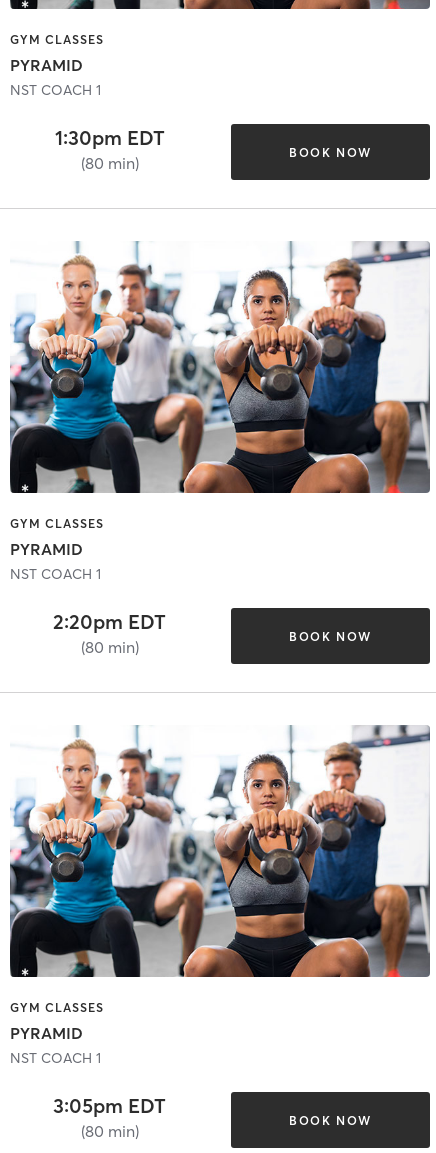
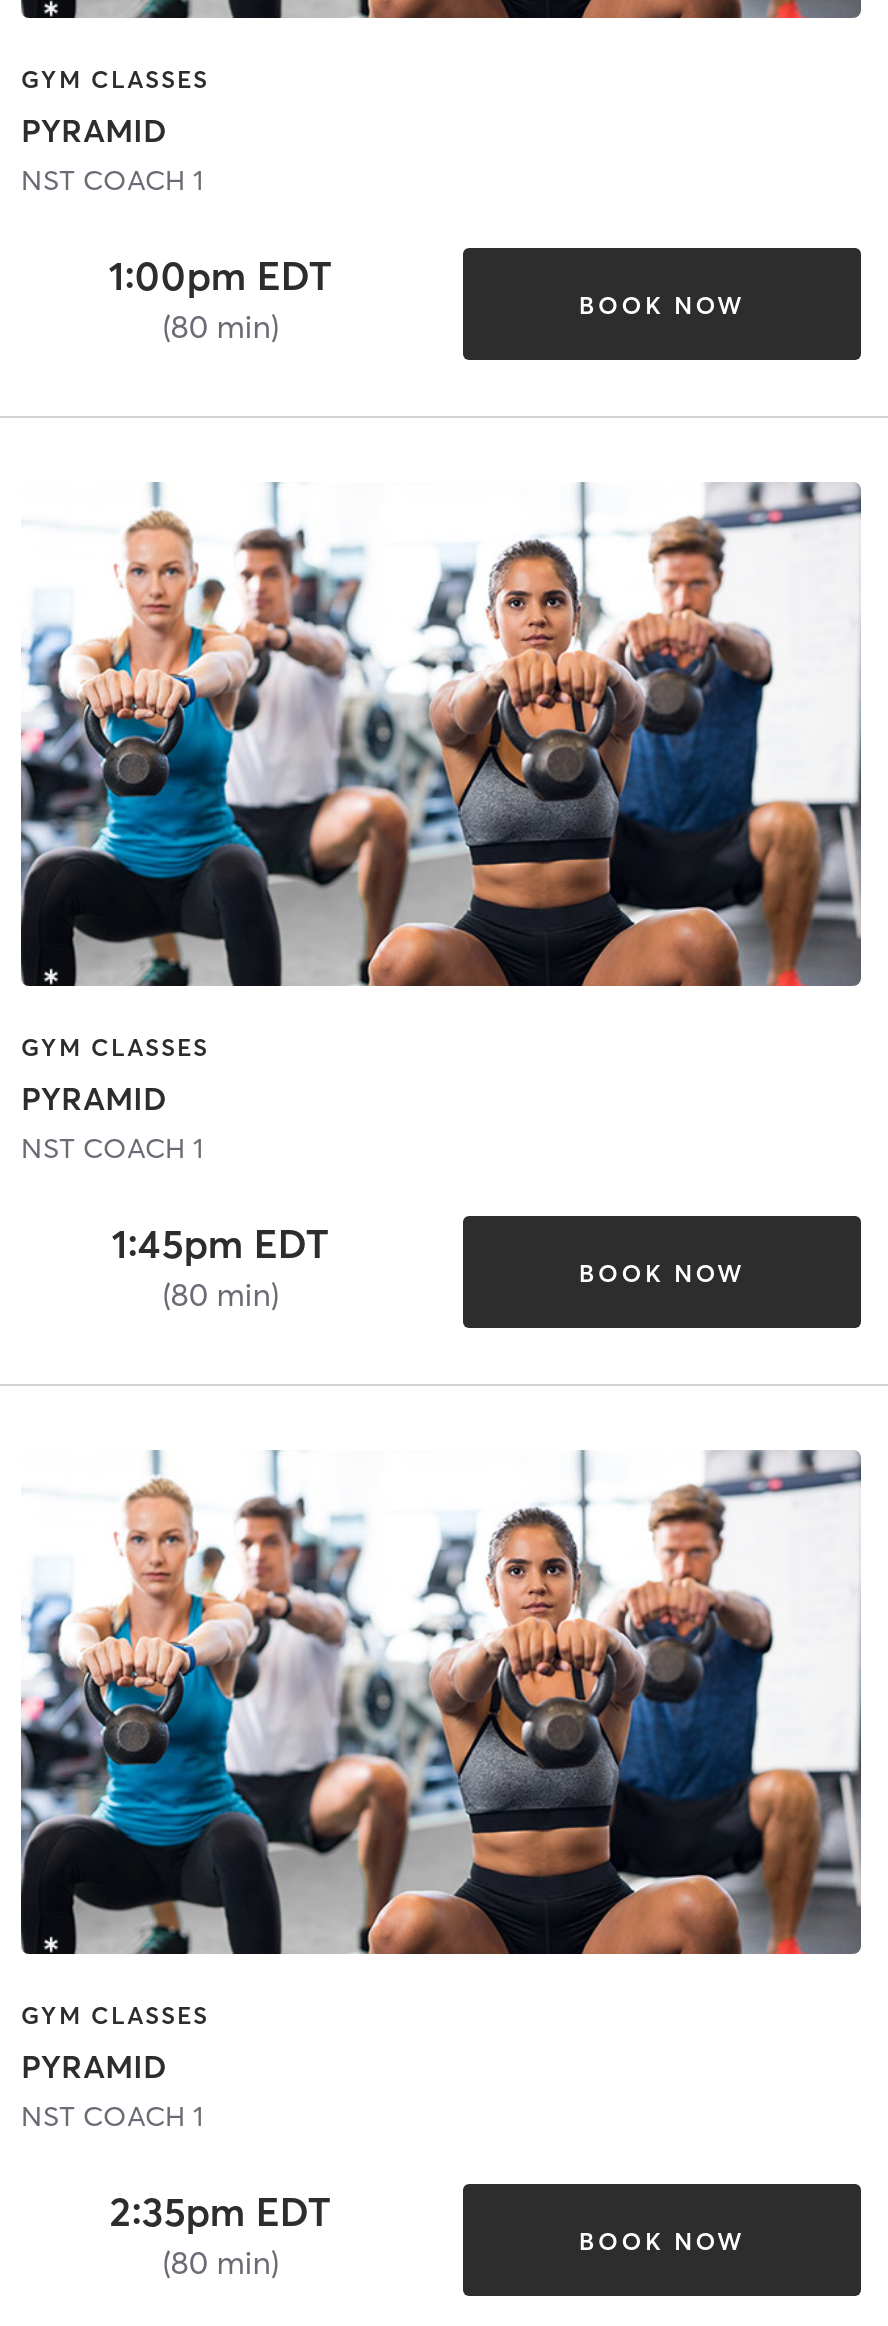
[55,125,165,150] 1:30pm EDT -> [109,250,333,300] 1:00pm EDT
[53,609,166,634] 2:20pm EDT -> [111,1218,329,1268] 1:45pm EDT
[53,1093,166,1118] 3:05pm EDT -> [109,2186,331,2236] 2:35pm EDT

